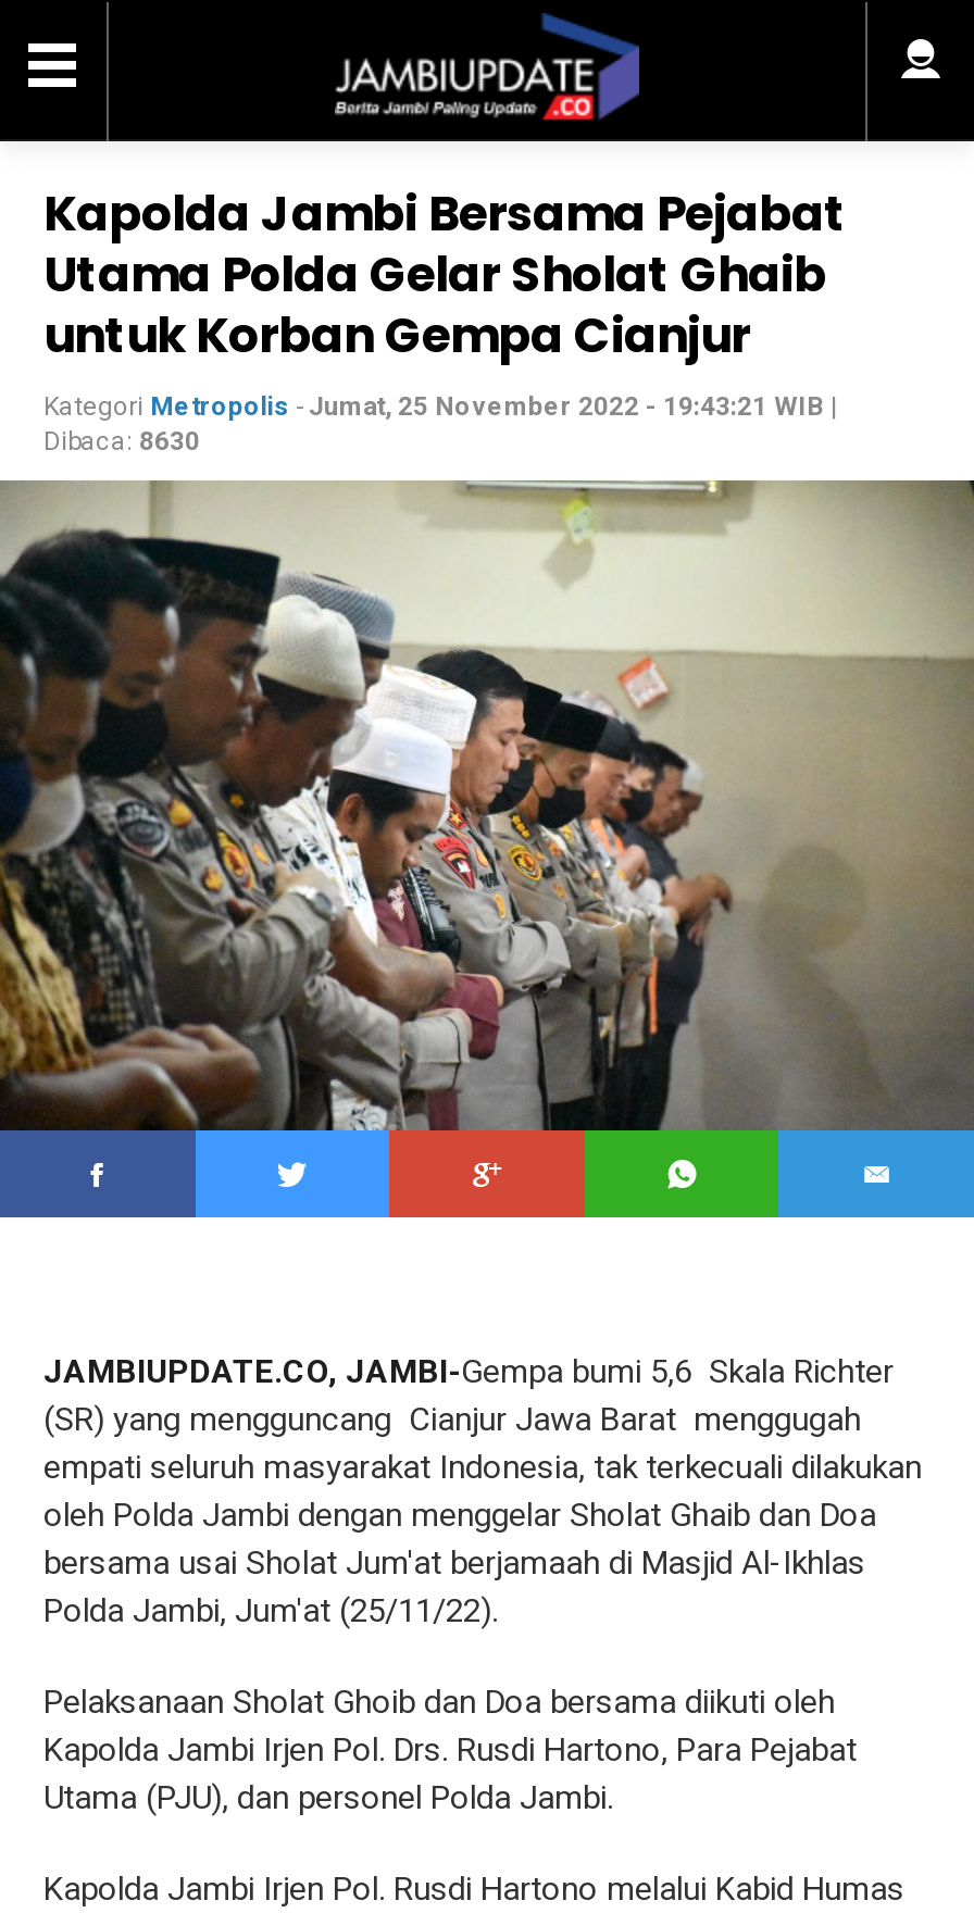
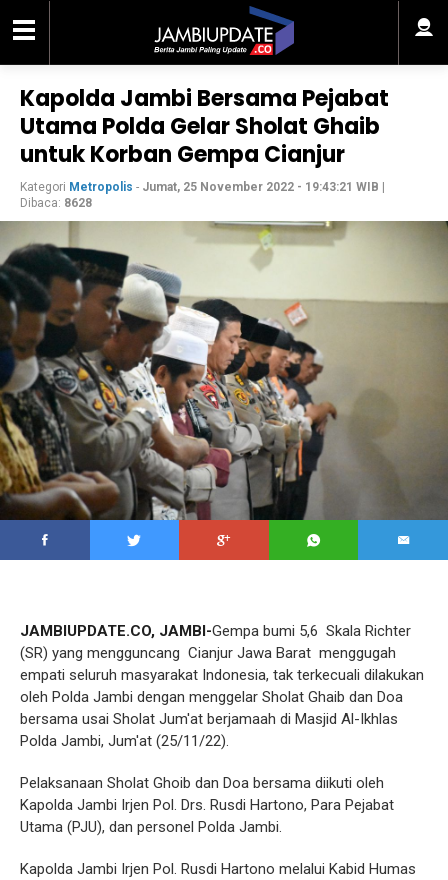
[43,426,200,457] Dibaca: 8630 -> [20,196,92,210] Dibaca: 8628

